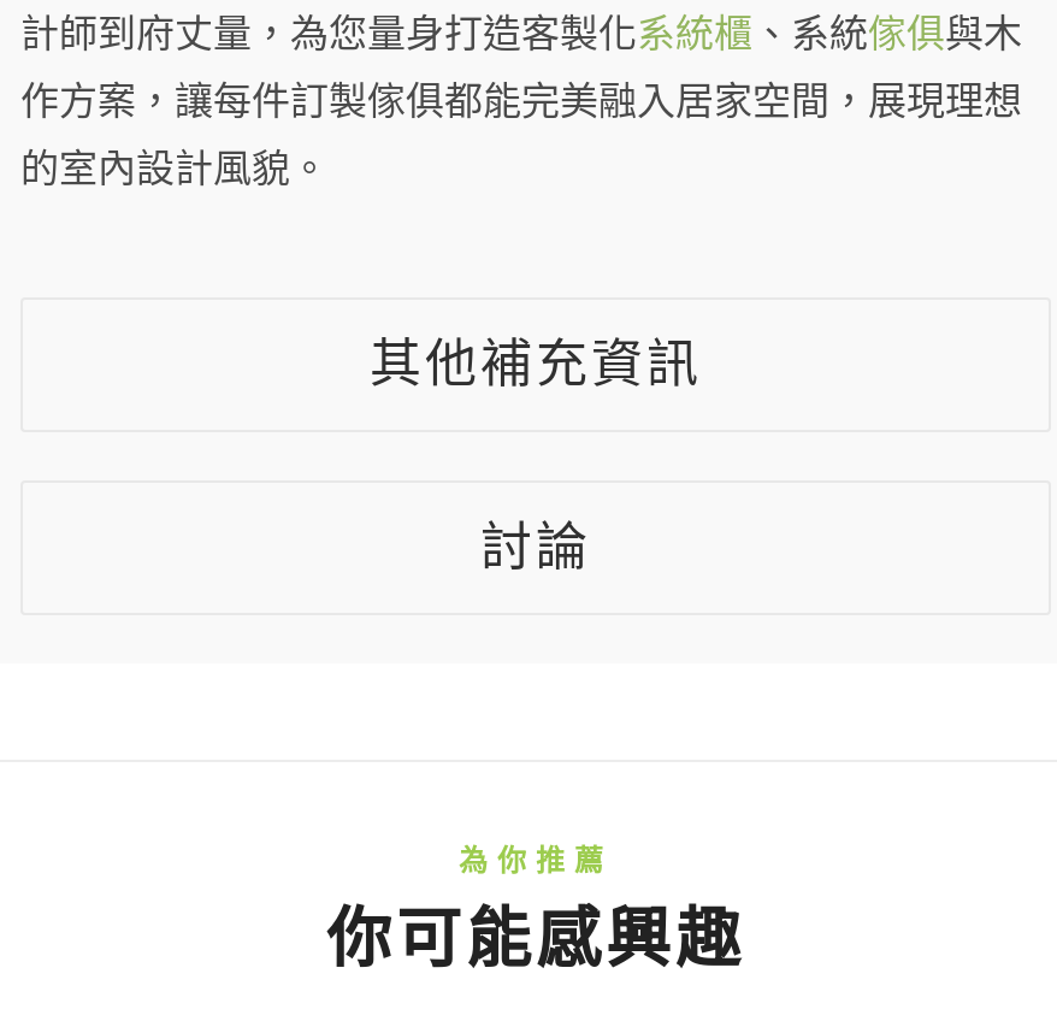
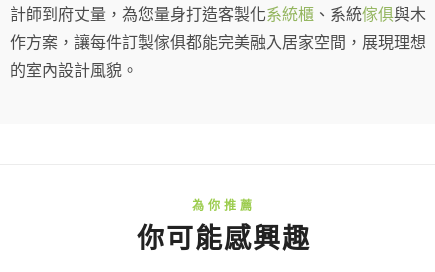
[370,335,702,576] 其他補充資訊 | 討論 -> none

